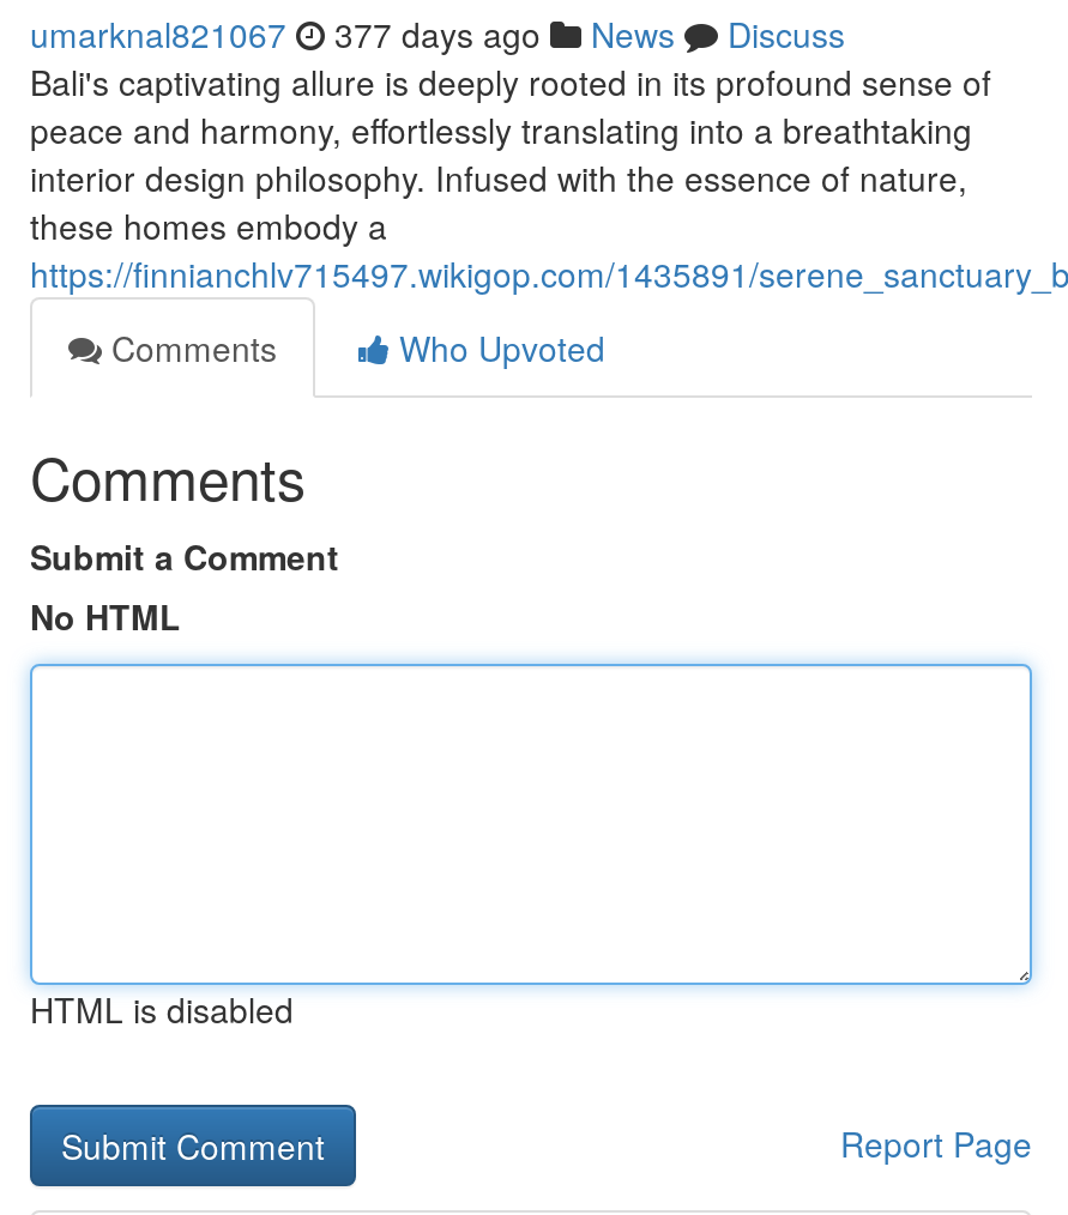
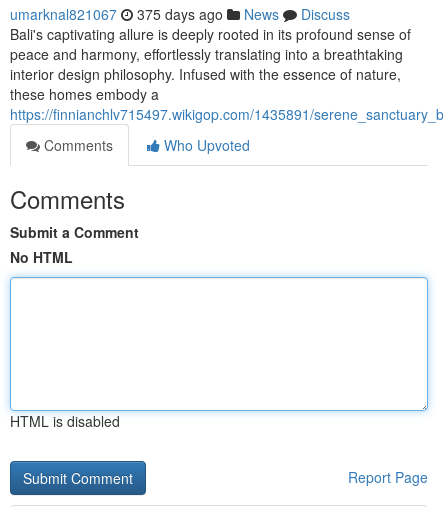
[30,10,845,58] umarknal821067 377 days ago News Discuss -> [10,4,350,24] umarknal821067 375 days ago News Discuss

